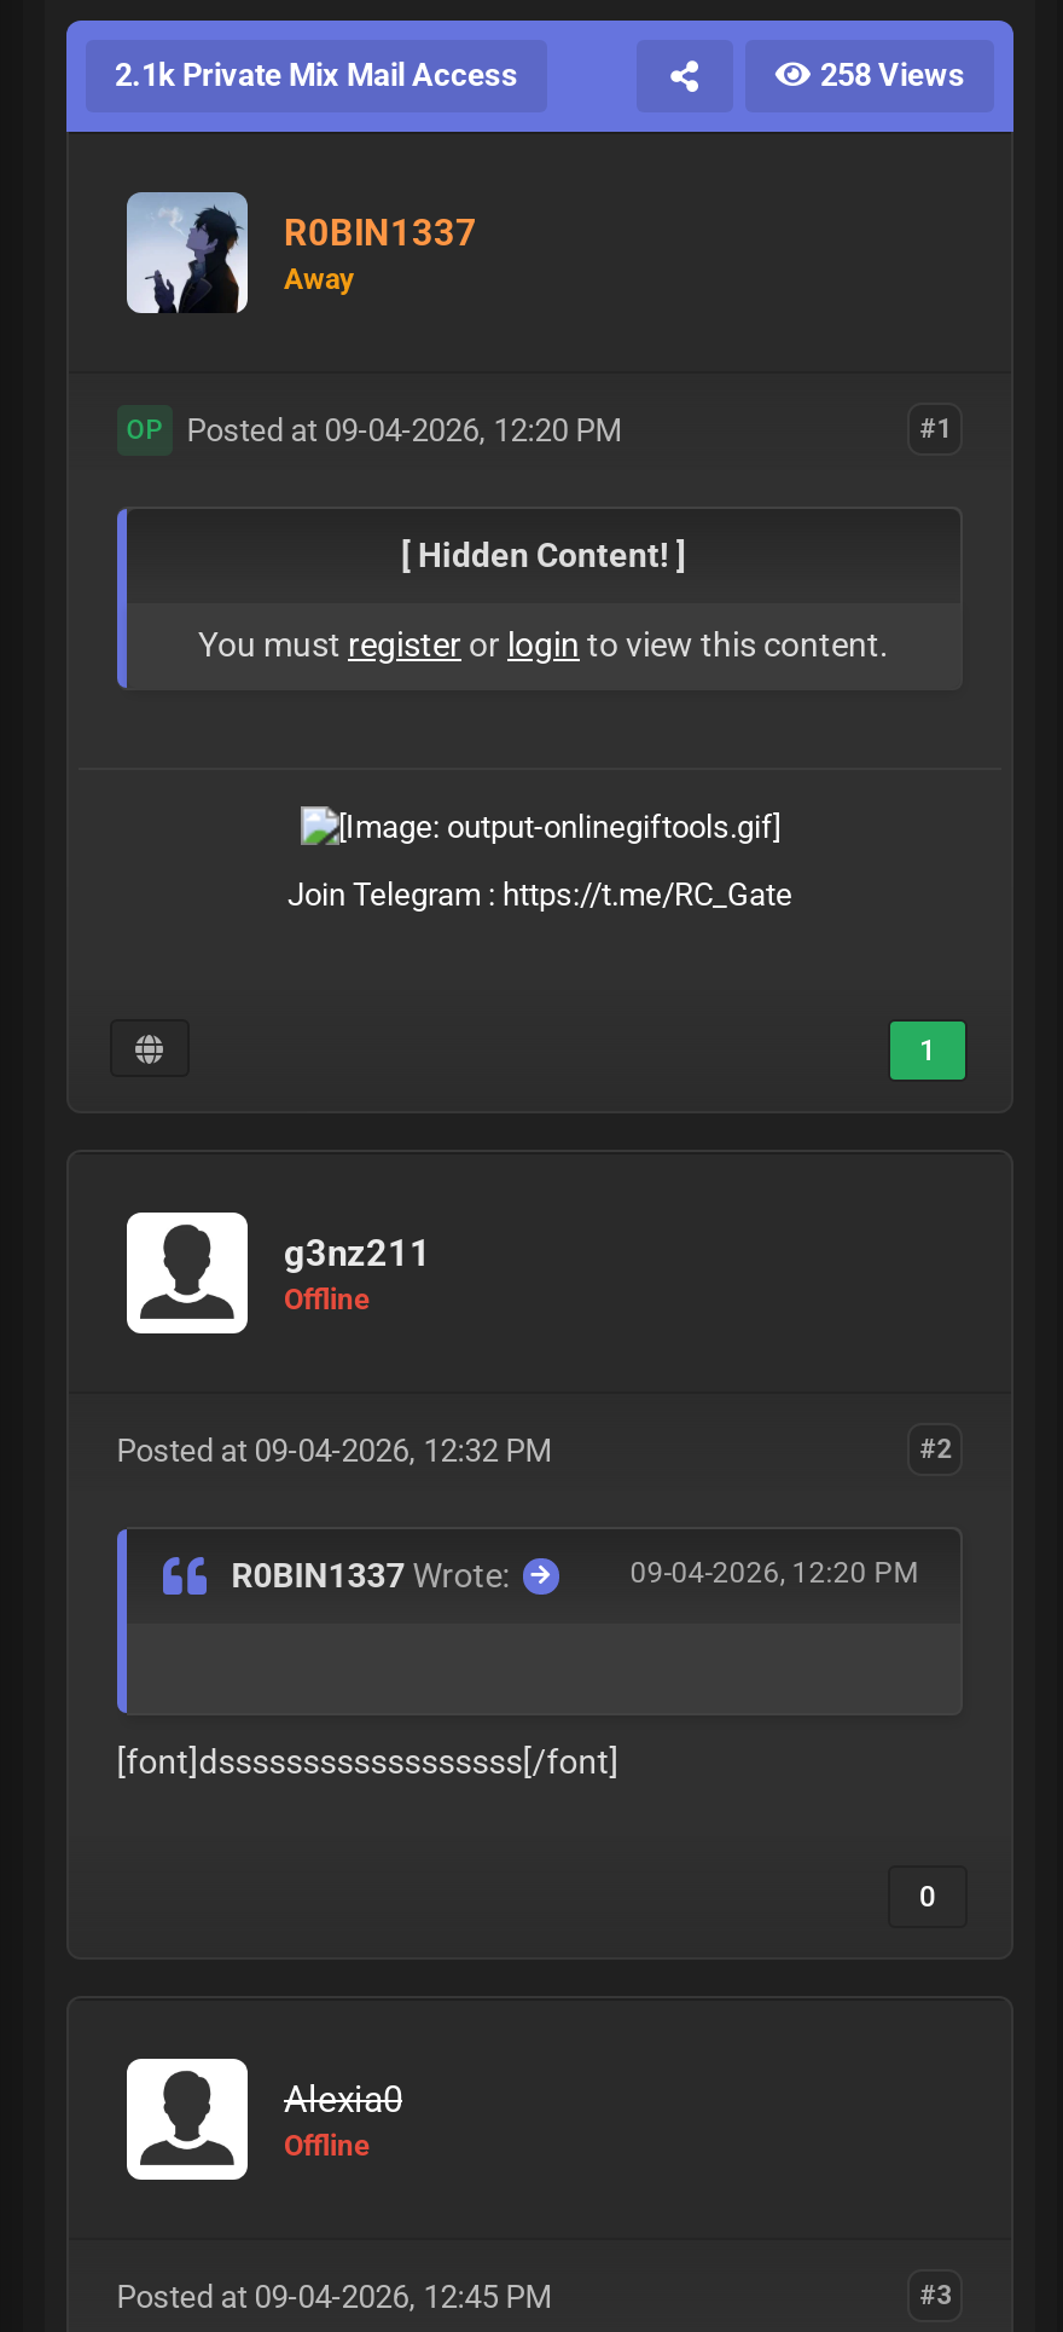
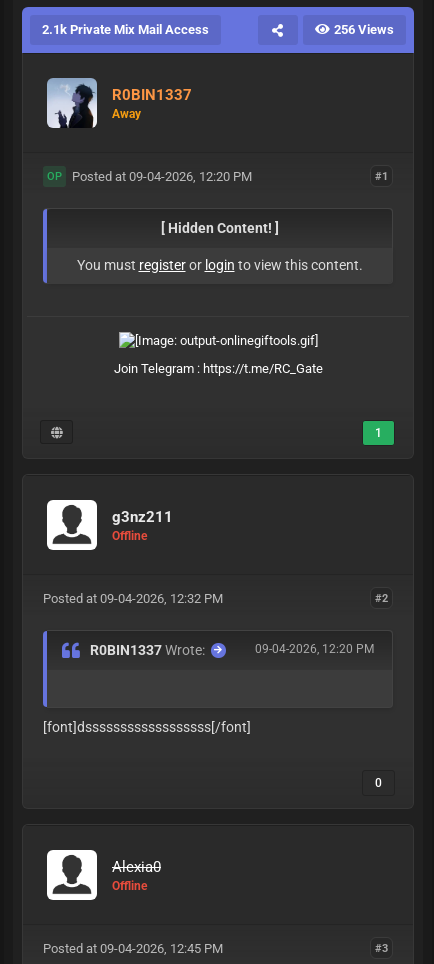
[813,57,965,93] 258 Views -> [331,22,394,37] 256 Views

